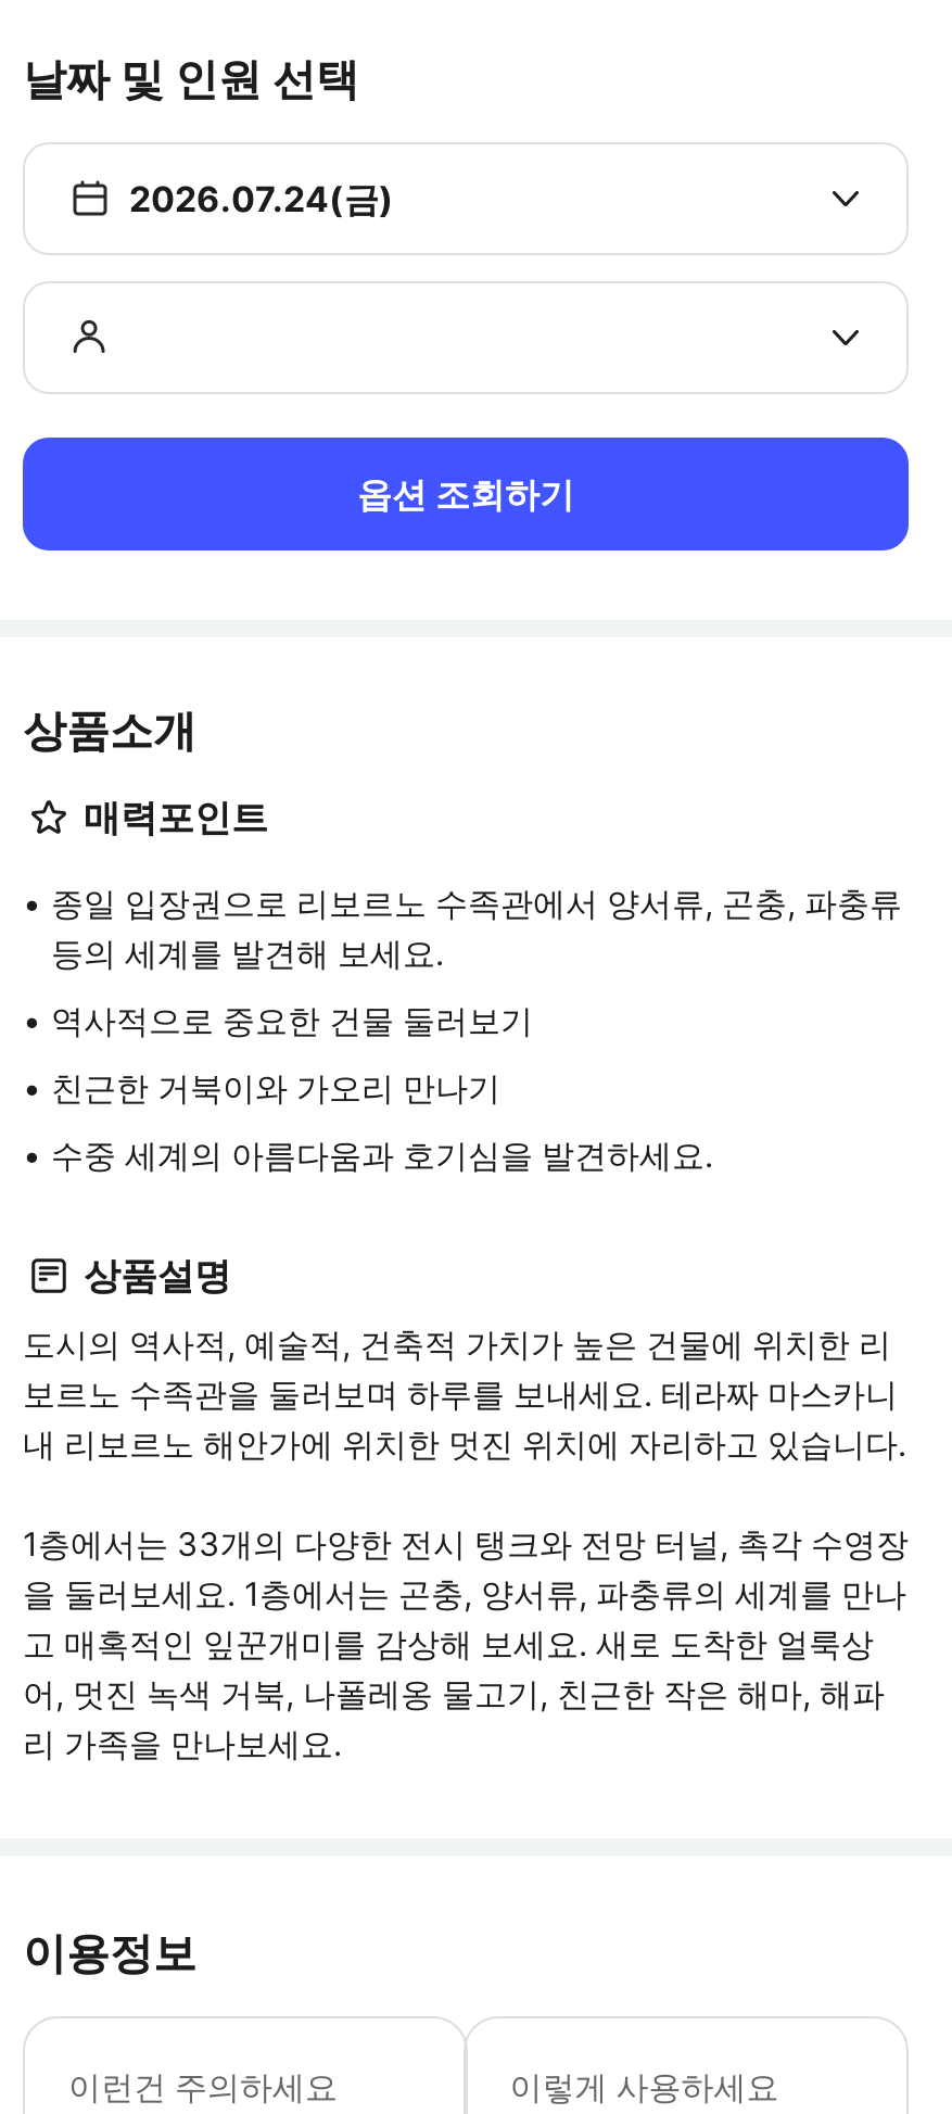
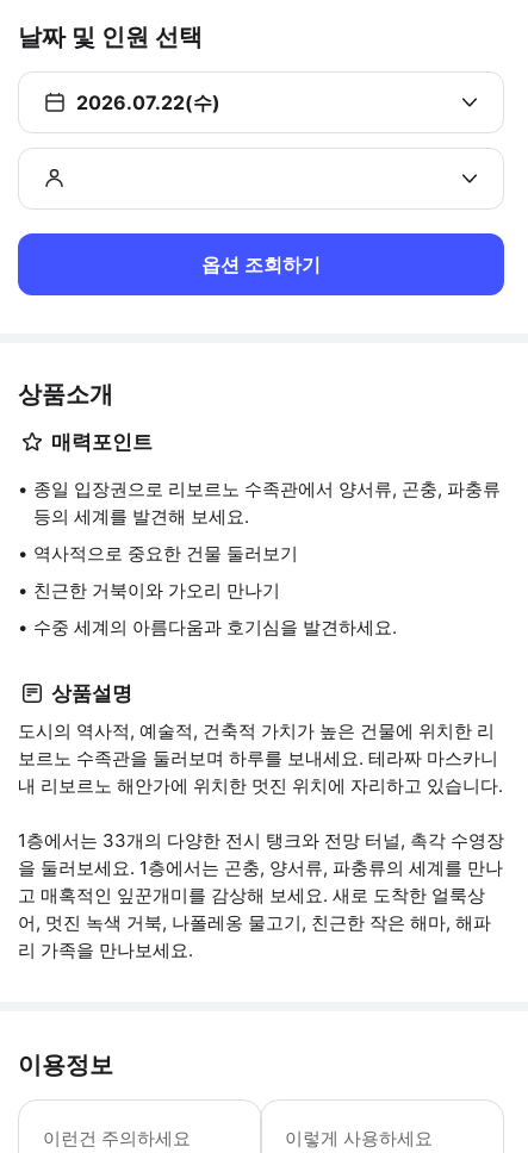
[129,177,394,220] 2026.07.24(금) -> [76,91,220,114] 2026.07.22(수)

